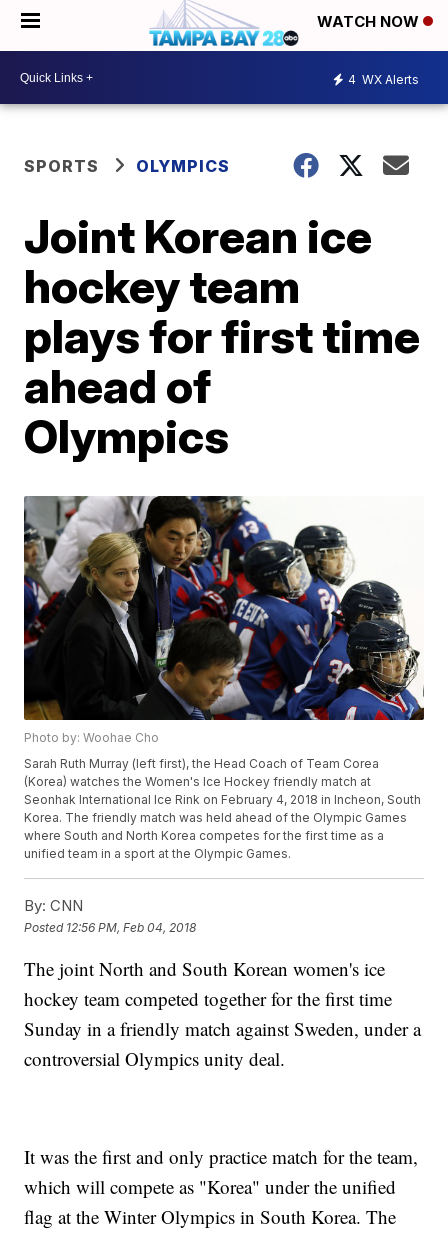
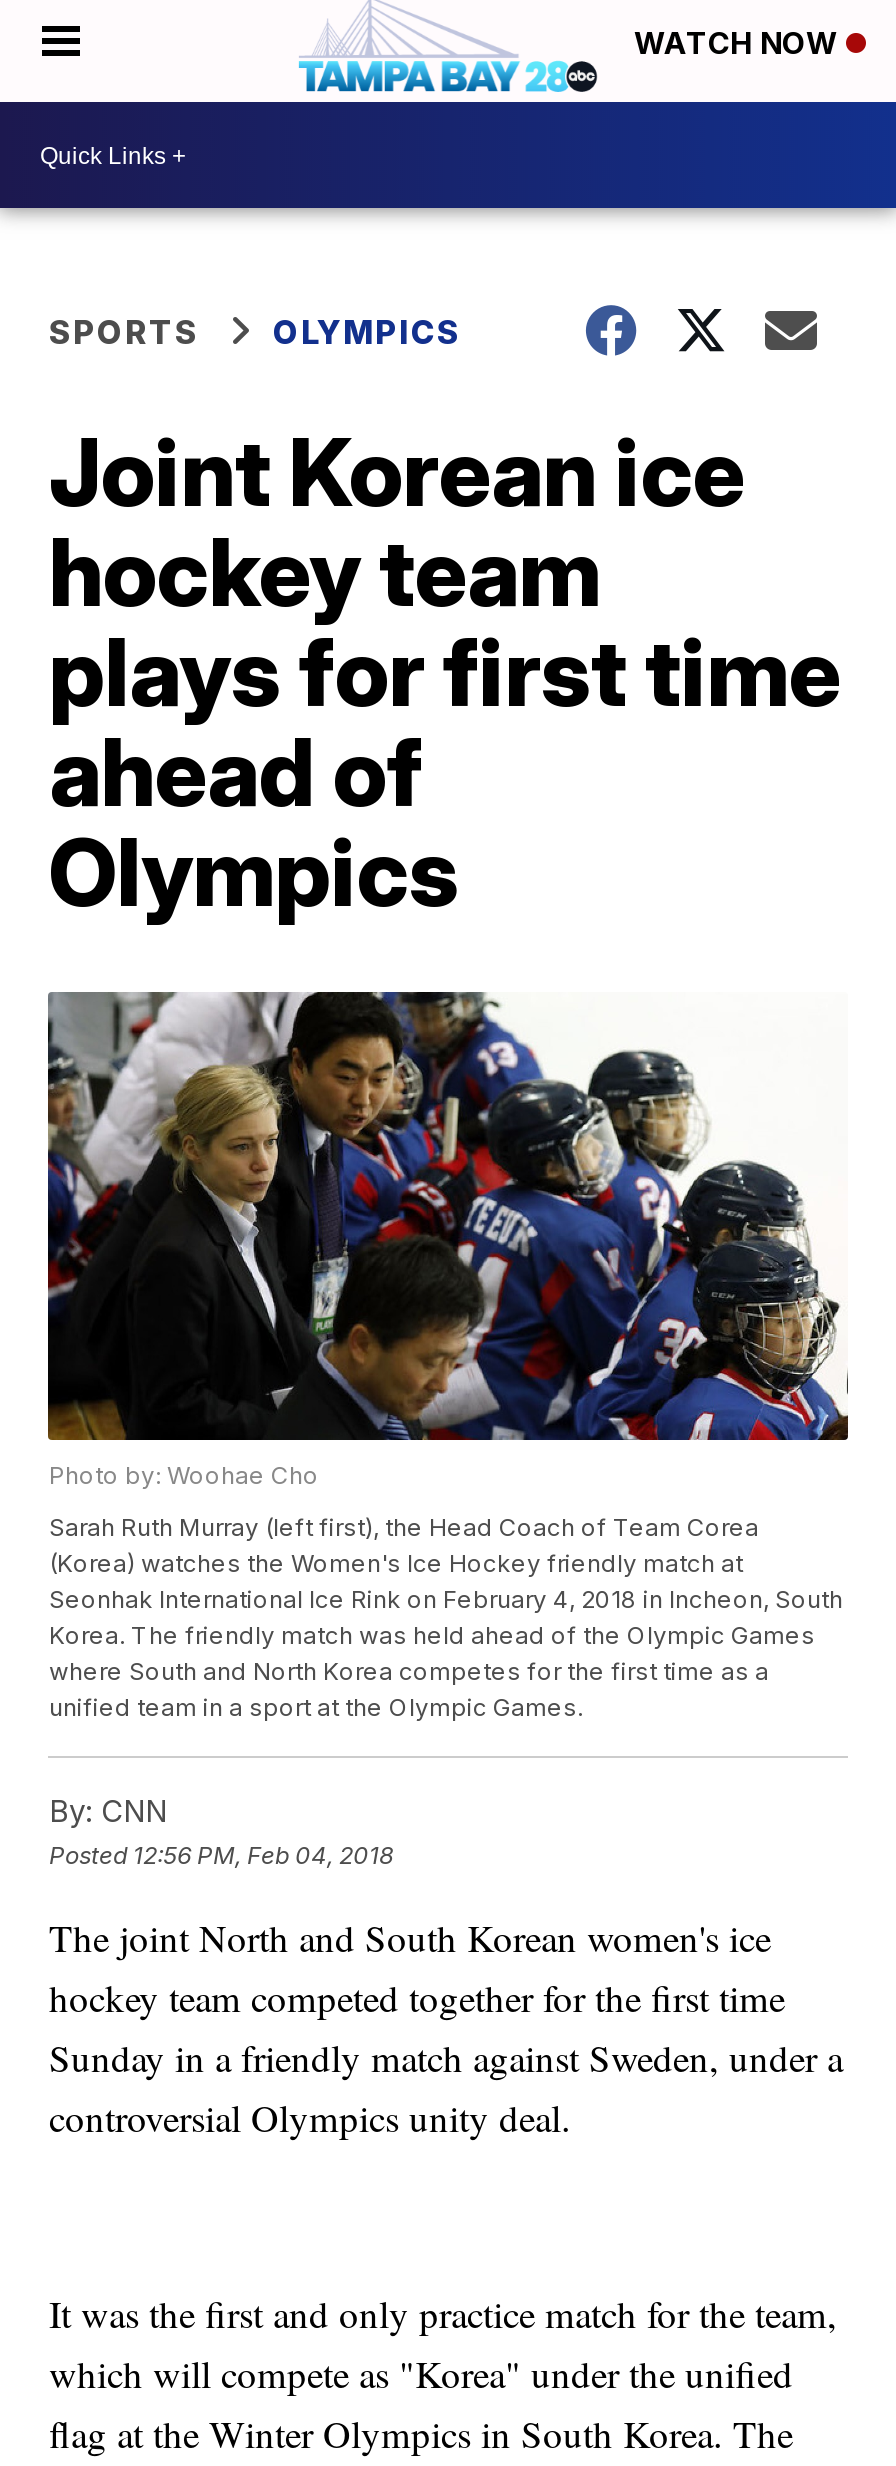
[348,71,419,86] 4 WX Alerts -> none

